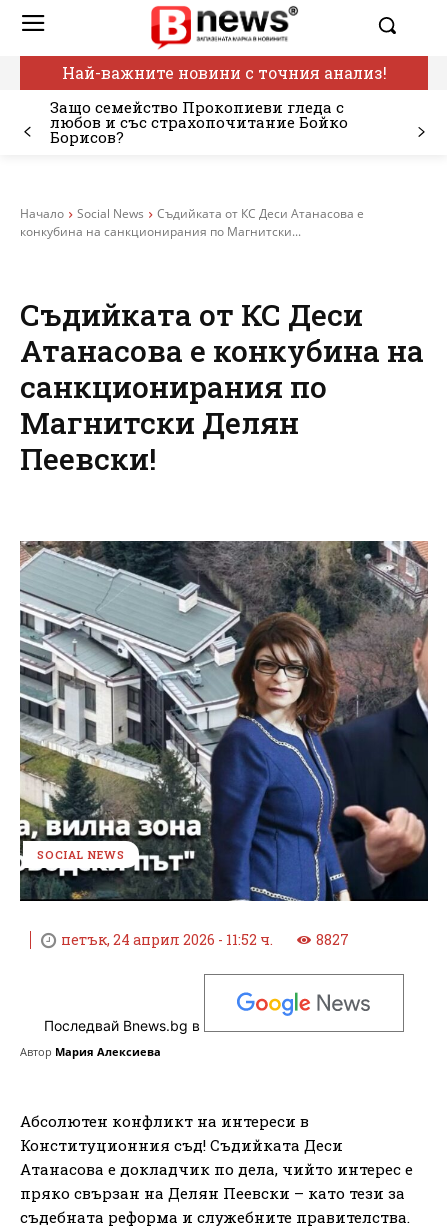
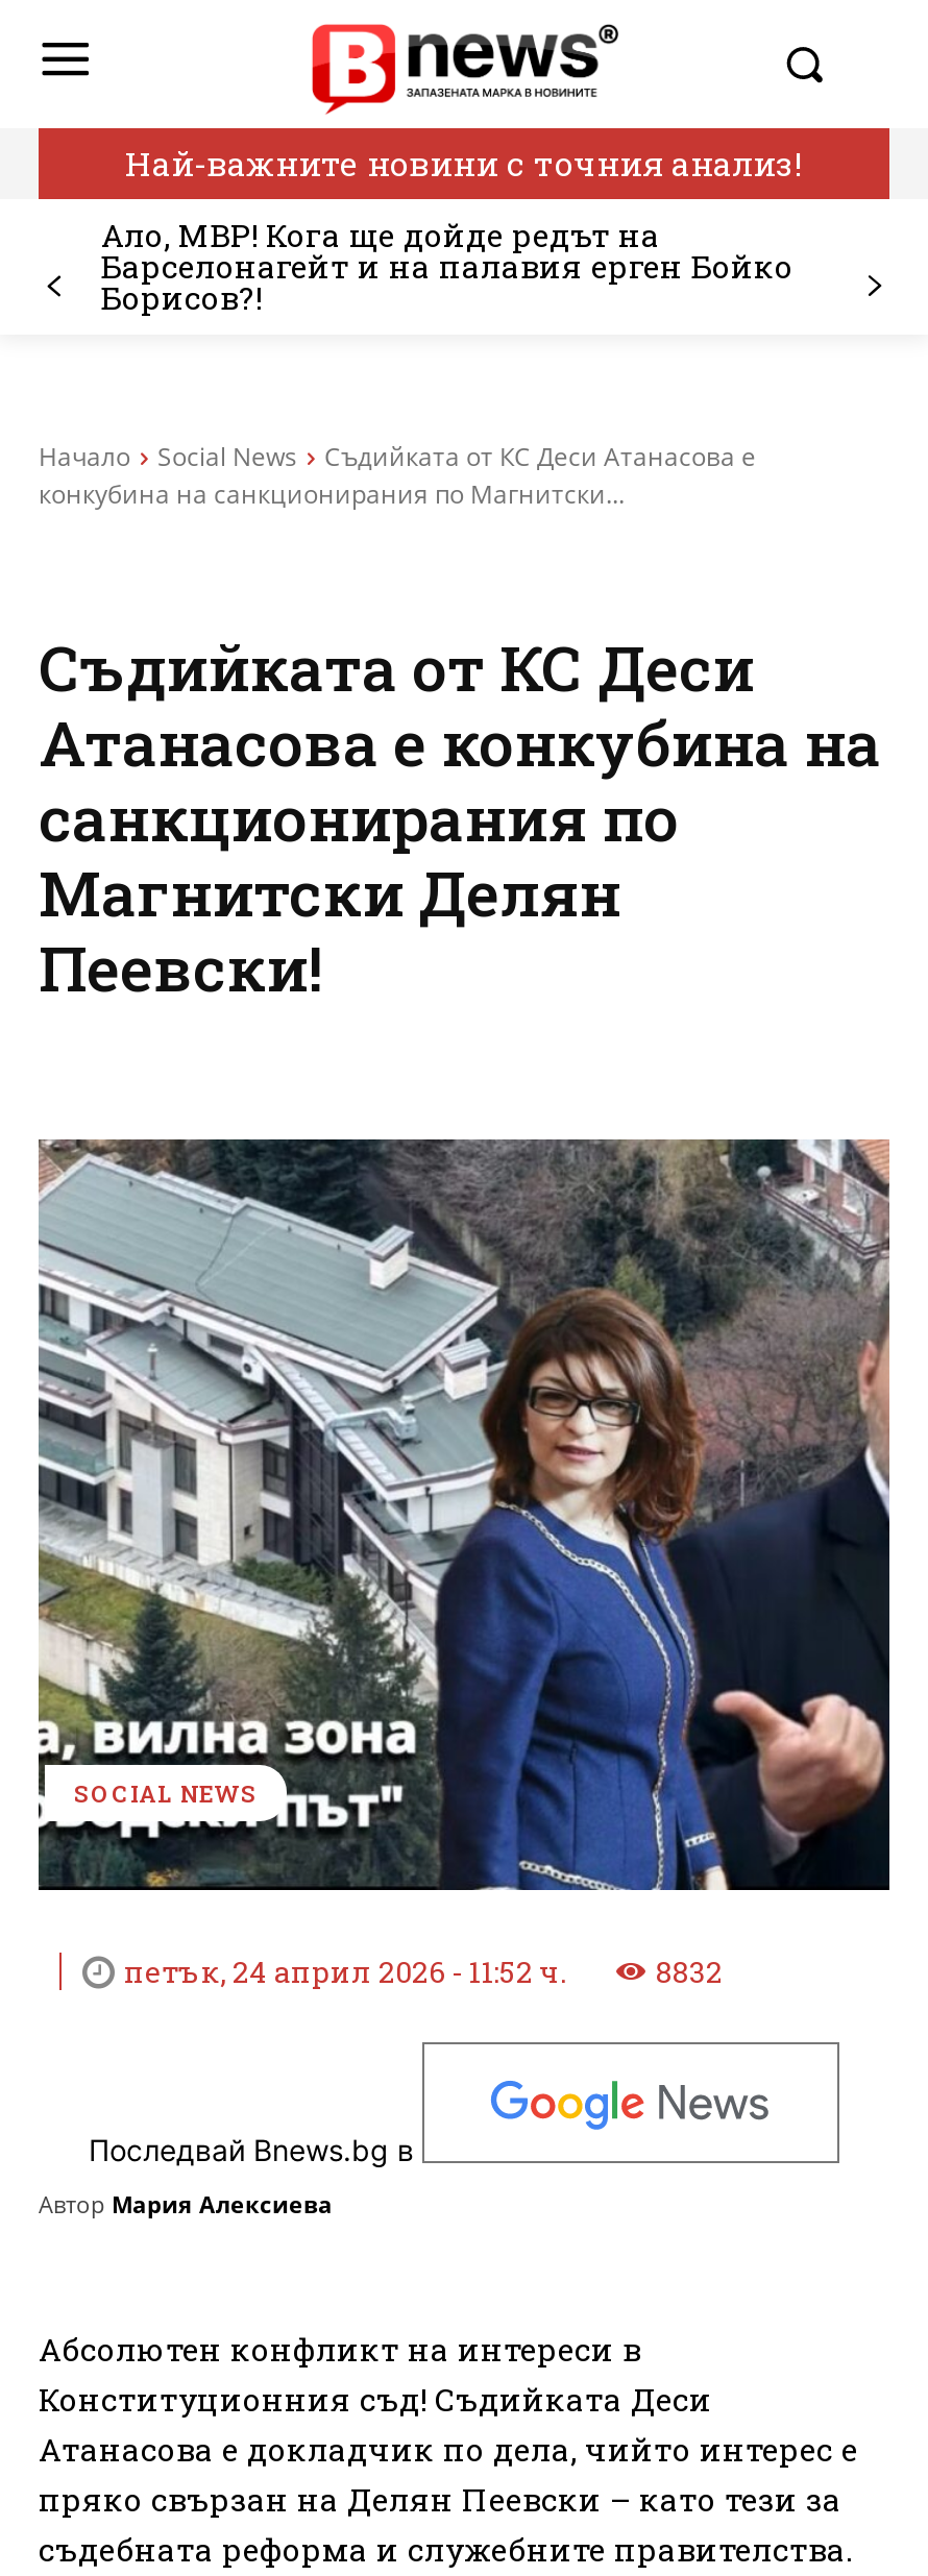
[50,97,348,147] Защо семейство Прокопиеви гледа с | любов и със страхопочитание Бойко | Борисов? -> [101,214,793,318] Ало, МВР! Кога ще дойде редът на | Барселонагейт и на палавия ерген Бойко | Борисов?!
[316,930,349,949] 8827 -> [656,1951,723,1991] 8832

